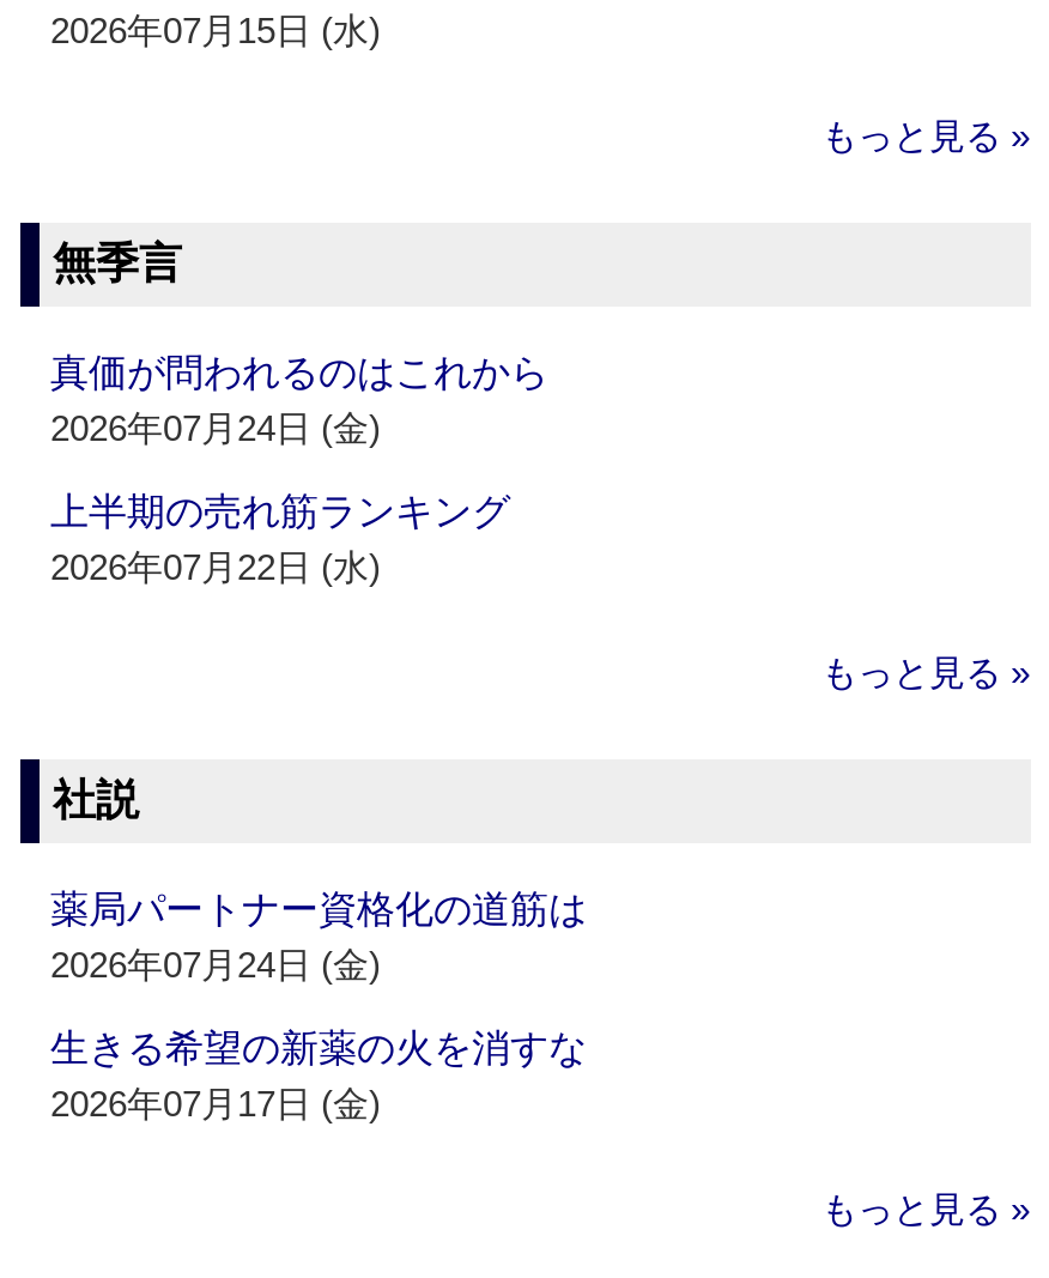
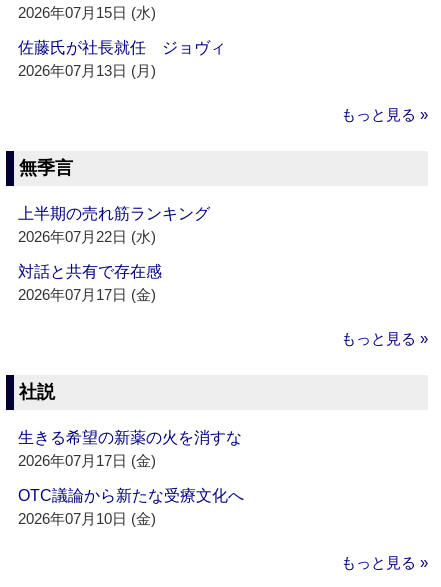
none -> [18,39,226,79] 佐藤氏が社長就任 ジョヴィ | 2026年07月13日 (月)
[50,353,548,449] 真価が問われるのはこれから | 2026年07月24日 (金) -> none
none -> [18,263,162,303] 対話と共有で存在感 | 2026年07月17日 (金)
[50,890,587,986] 薬局パートナー資格化の道筋は | 2026年07月24日 (金) -> none
none -> [18,487,244,527] OTC議論から新たな受療文化へ | 2026年07月10日 (金)

